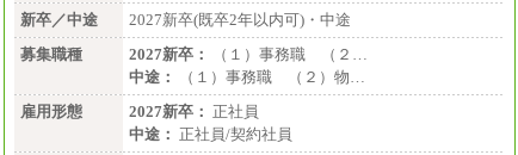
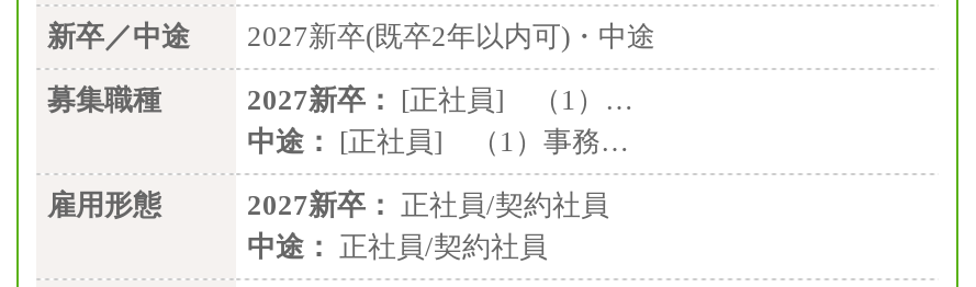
[129,46,368,64] 2027新卒：（１）事務職 （２… -> [247,84,633,117] 2027新卒：[正社員] （1）…
[129,68,365,86] 中途：（１）事務職 （２）物… -> [247,126,629,158] 中途：[正社員] （1）事務…
[129,103,259,121] 2027新卒：正社員 -> [247,189,609,222] 2027新卒：正社員/契約社員

